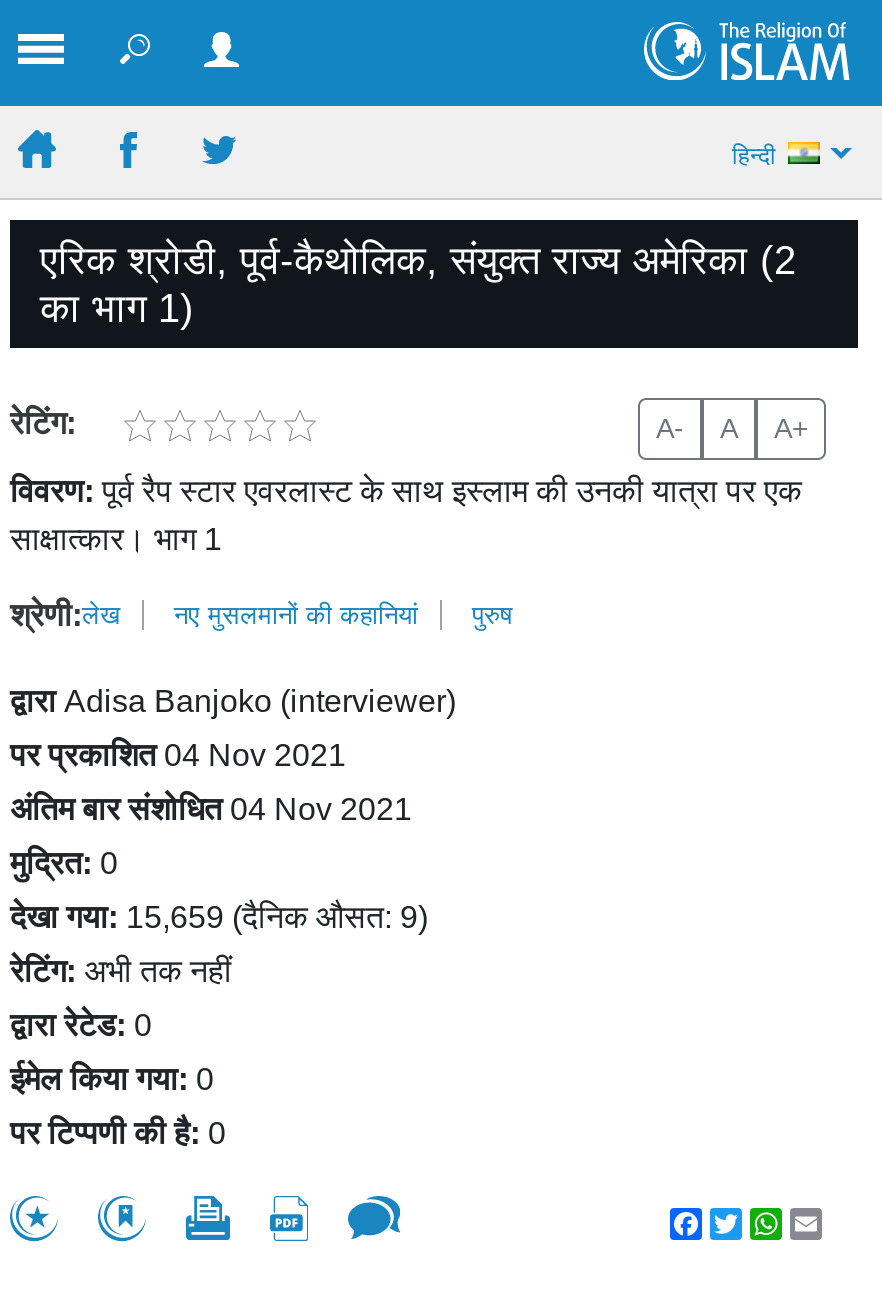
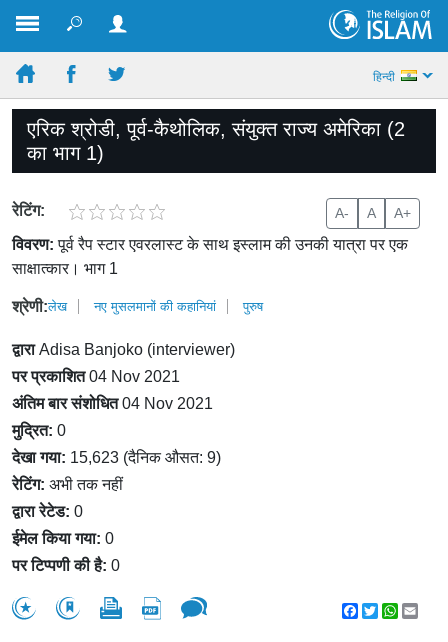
[10,900,428,934] देखा गया: 15,659 (दैनिक औसत: 9) -> [12,449,221,466] देखा गया: 15,623 (दैनिक औसत: 9)

